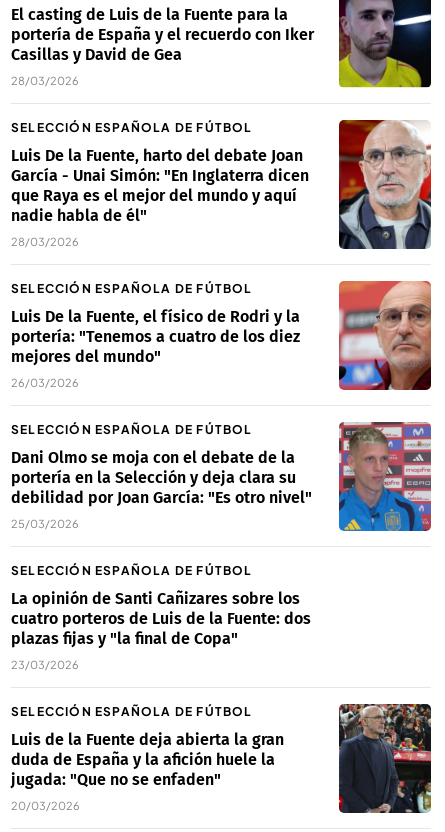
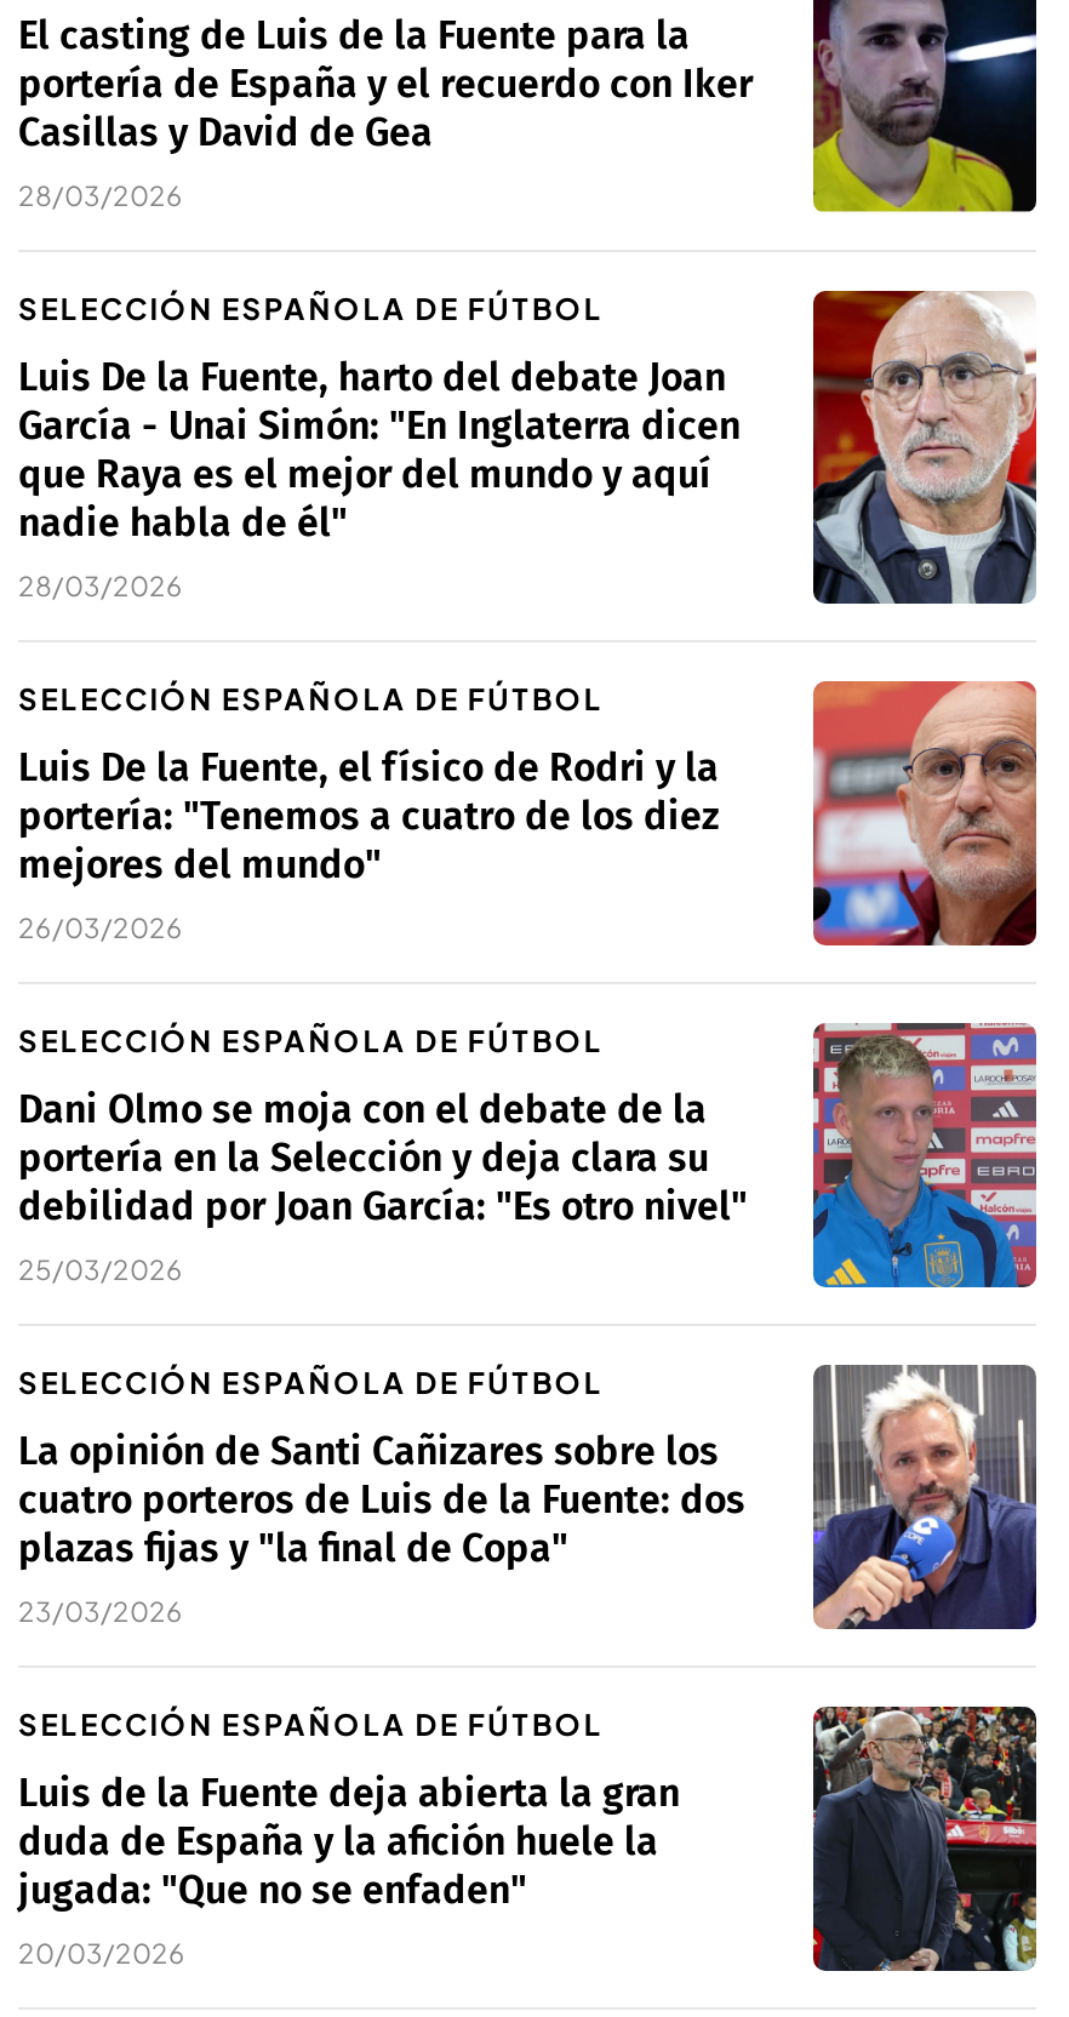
none -> [811,1362,1039,1632] [image]

